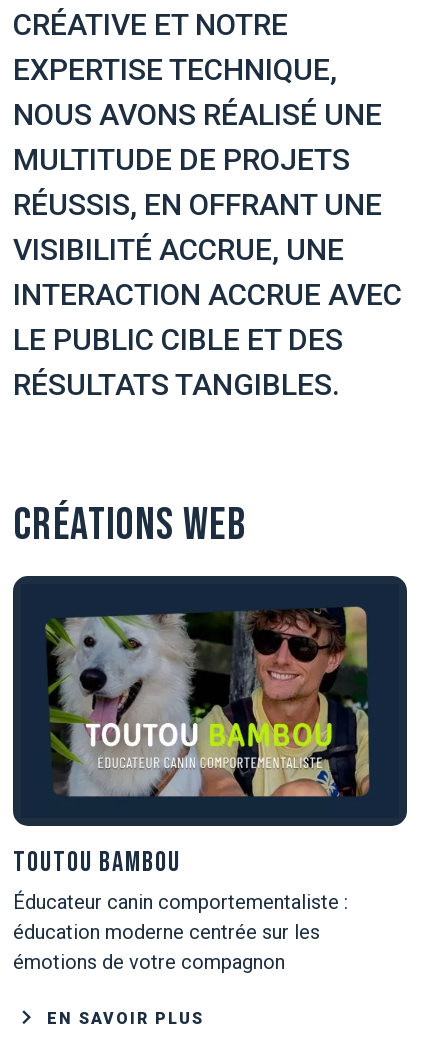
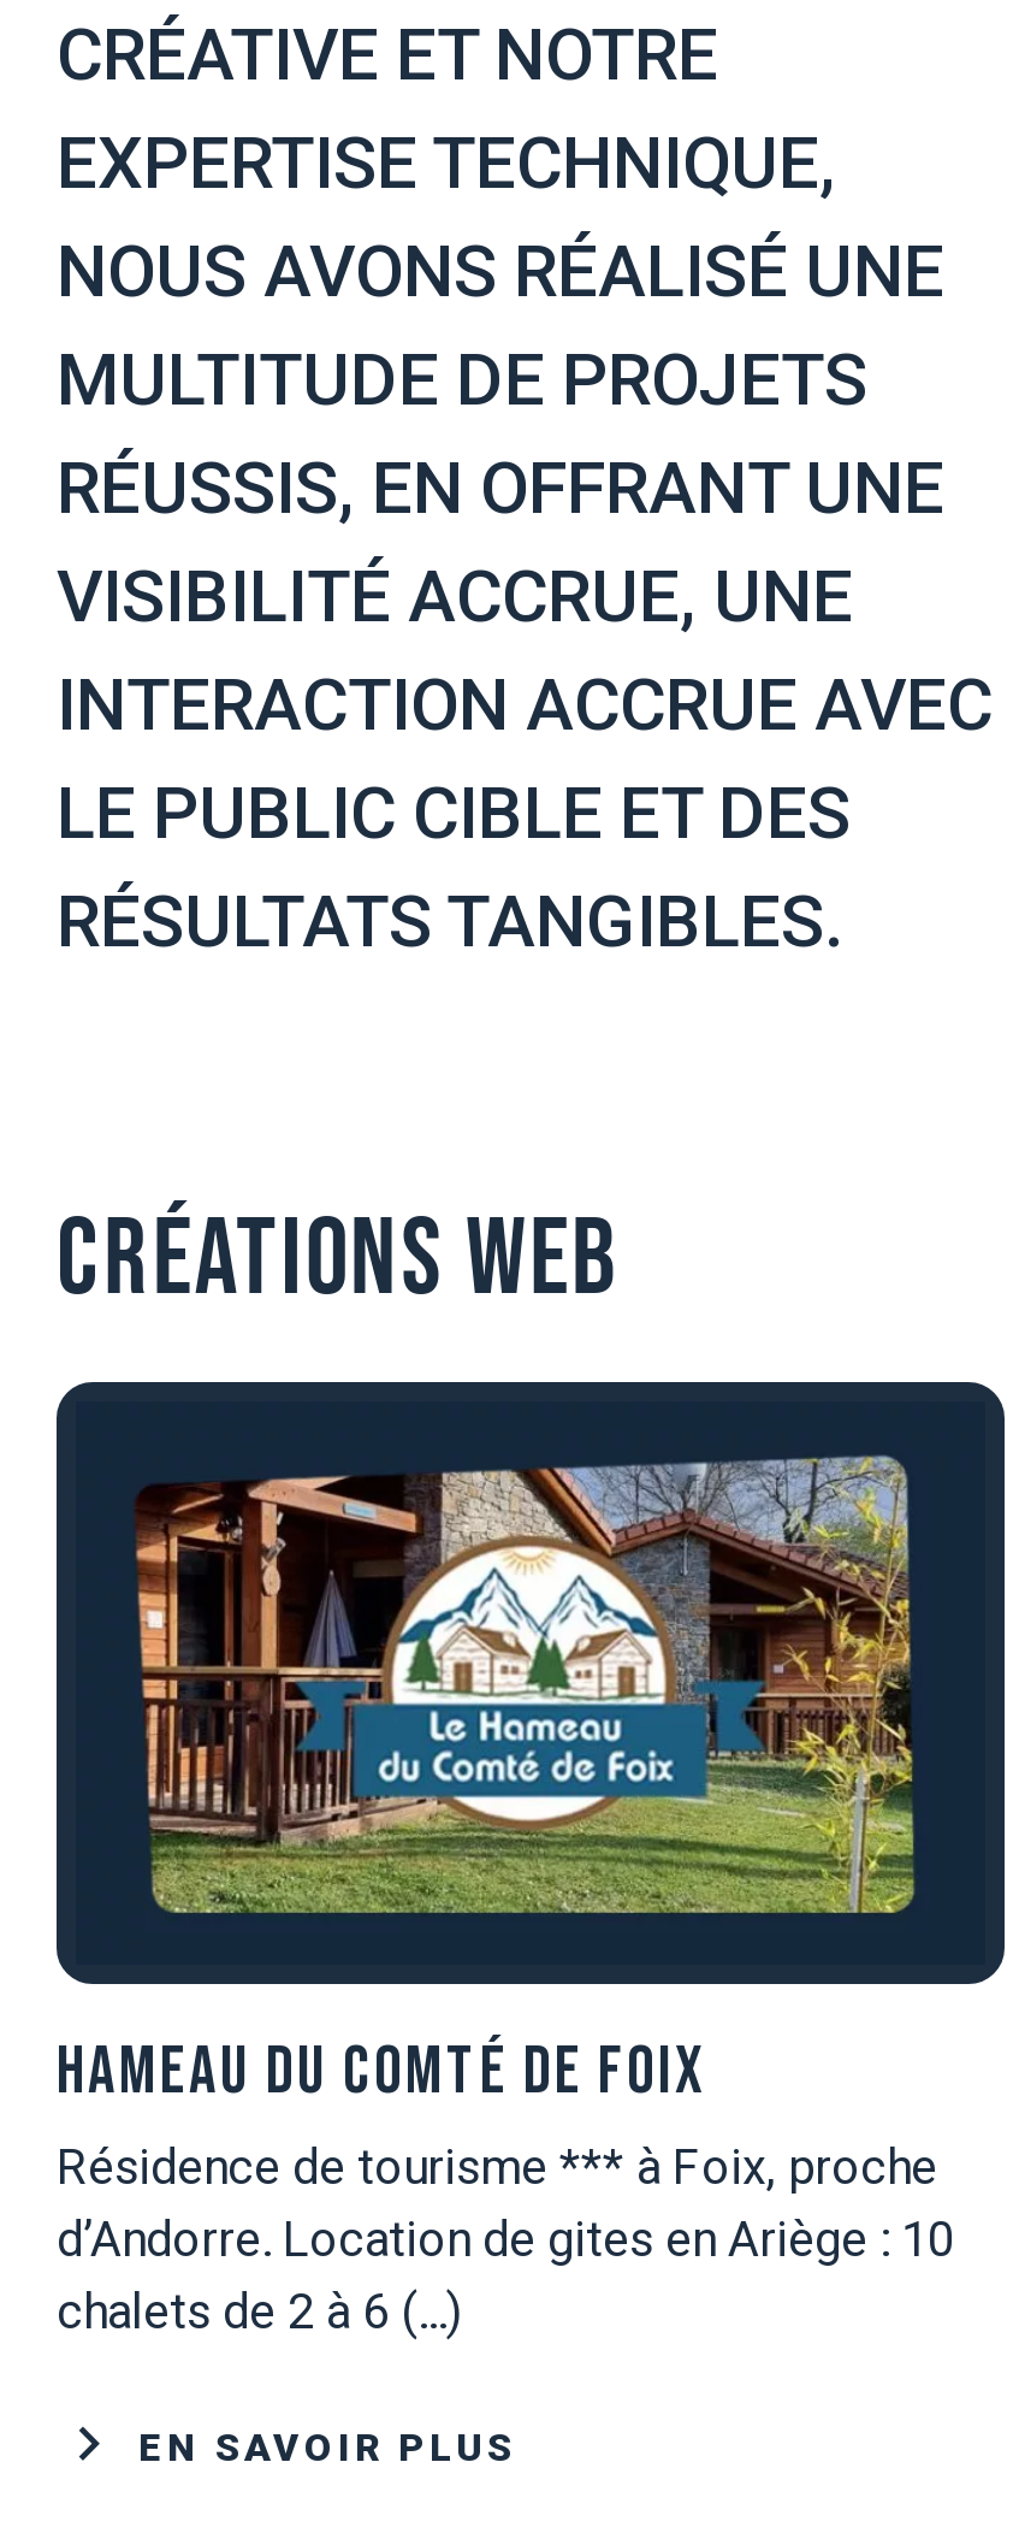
[45,607,369,797] [image] -> [134,1454,913,1914] [image]
[13,846,348,974] TOUTOU BAMBOU | Éducateur canin comportementaliste : | éducation moderne centrée sur les | émotions de votre compagnon -> [57,2032,954,2340] HAMEAU DU COMTÉ DE FOIX | Résidence de tourisme *** à Foix, proche | d’Andorre. Location de gites en Ariège : 10 | chalets de 2 à 6 (…)

